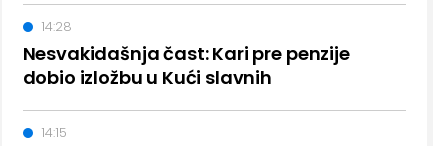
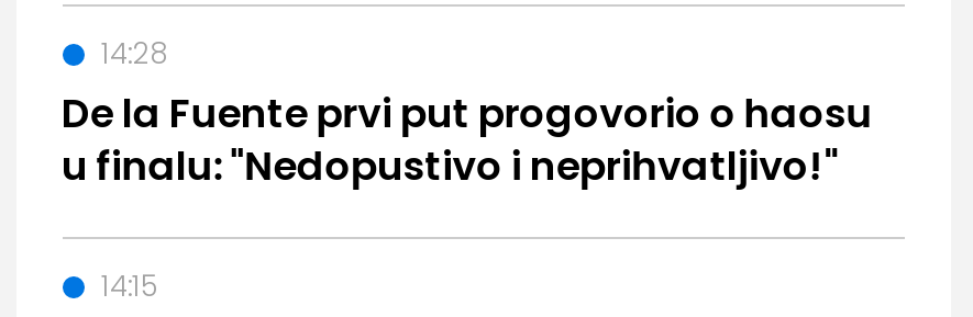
[22,41,350,90] Nesvakidašnja čast: Kari pre penzije | dobio izložbu u Kući slavnih -> [62,87,872,194] De la Fuente prvi put progovorio o haosu | u finalu: "Nedopustivo i neprihvatljivo!"

